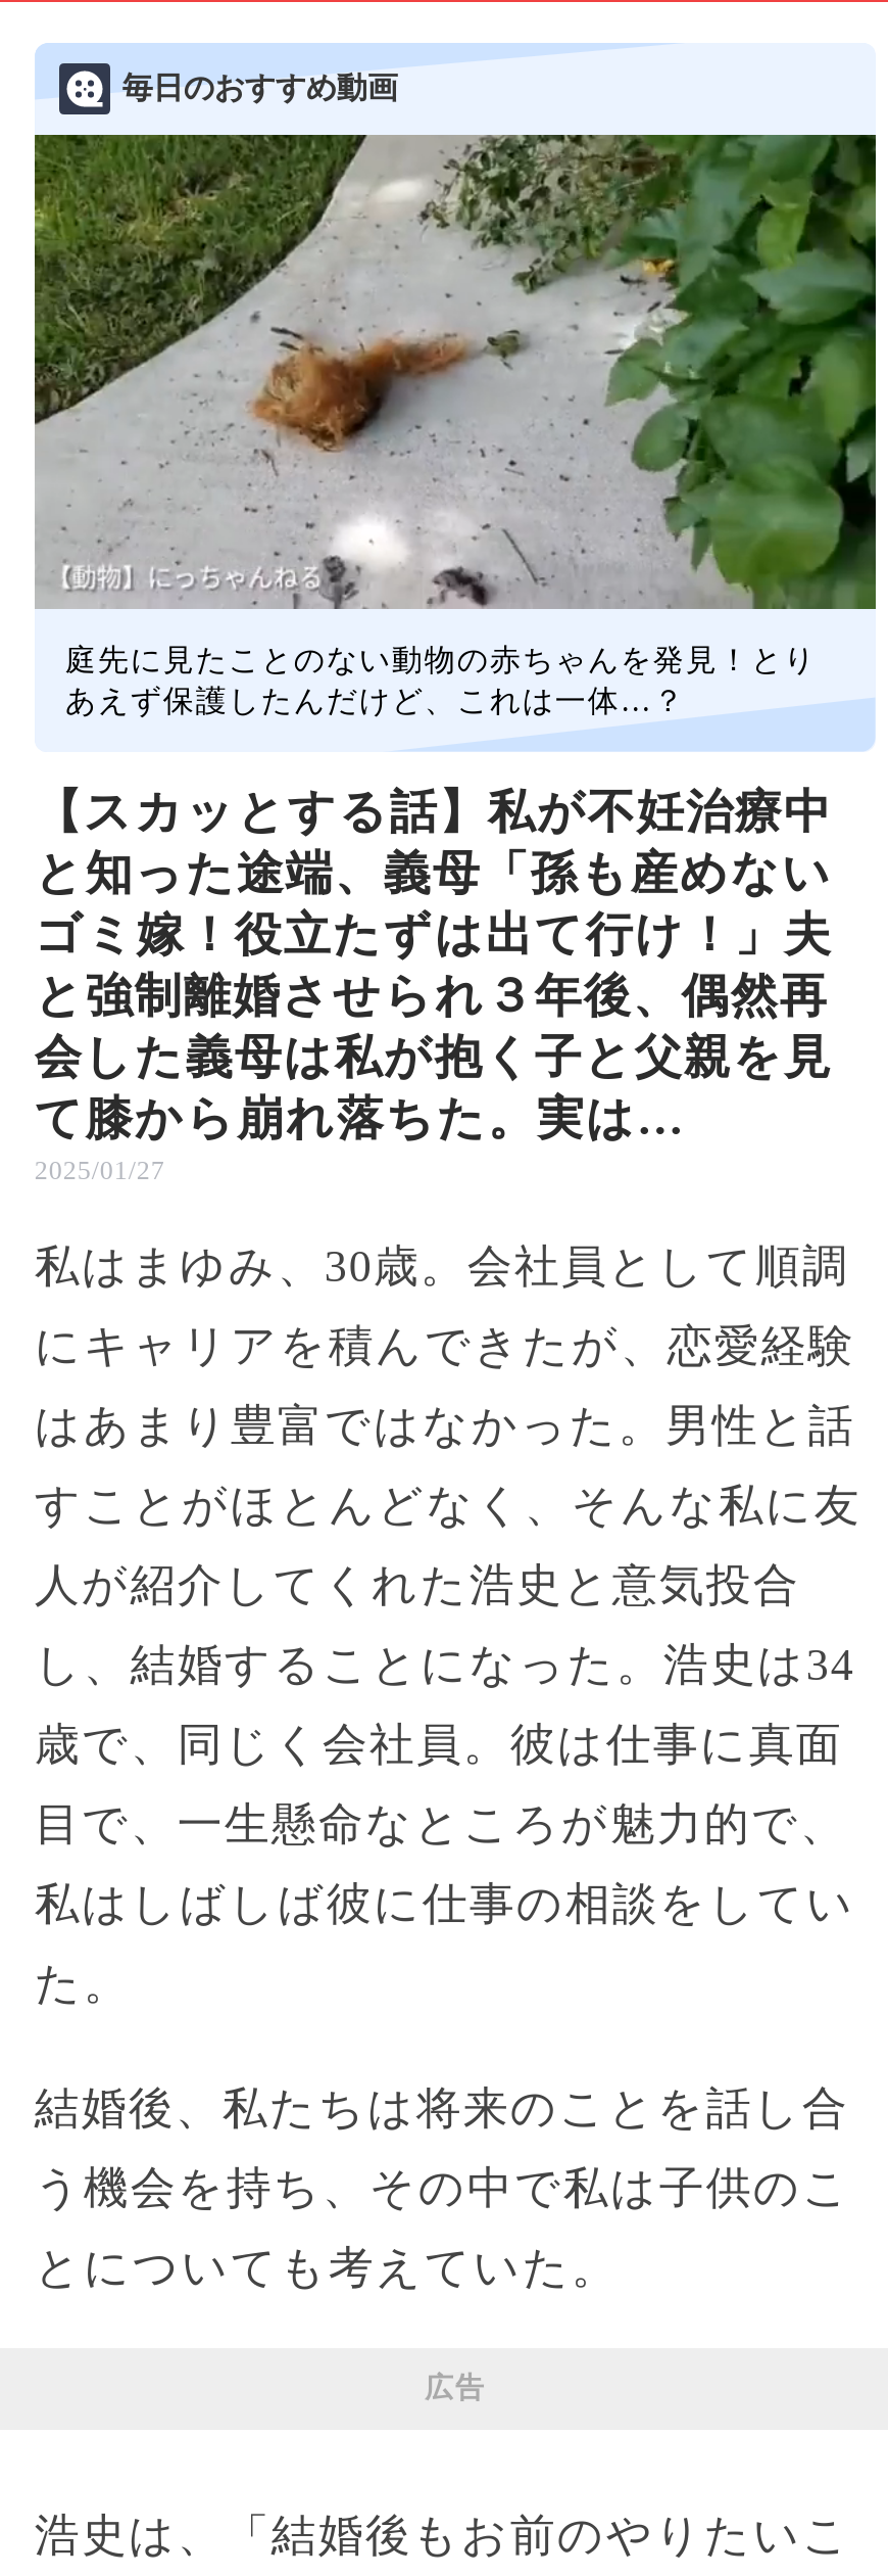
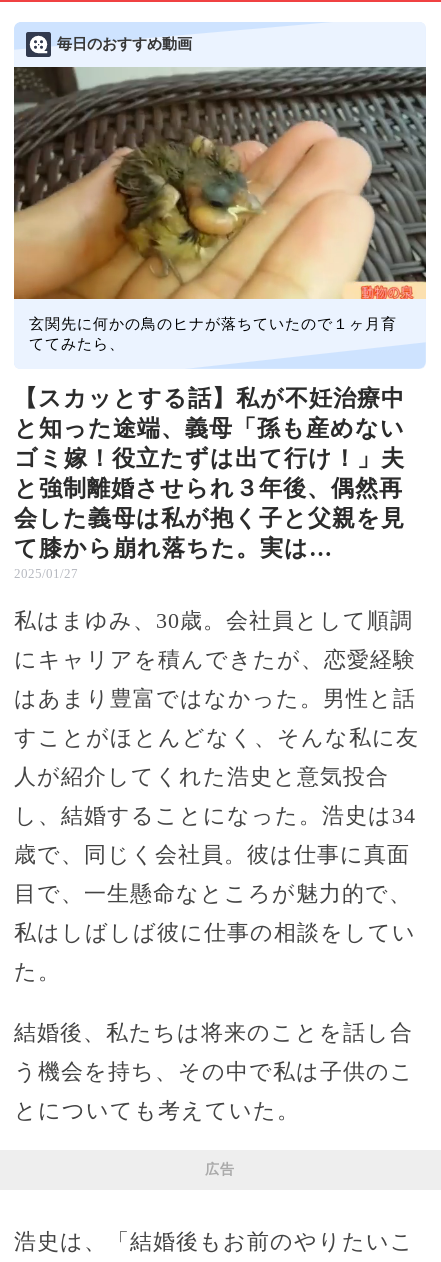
[35,133,878,717] [image] | 庭先に見たことのない動物の赤ちゃんを発見！とり | あえず保護したんだけど、これは一体…？ -> [13,67,427,352] [image] | 玄関先に何かの鳥のヒナが落ちていたので１ヶ月育 | ててみたら、

